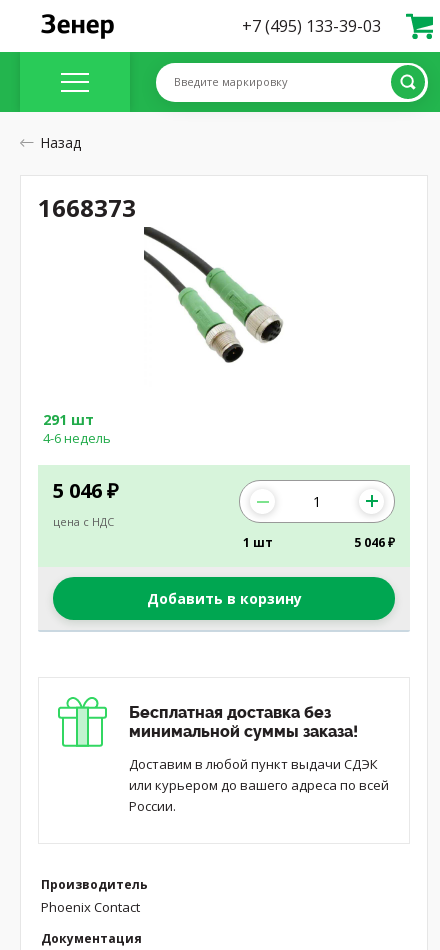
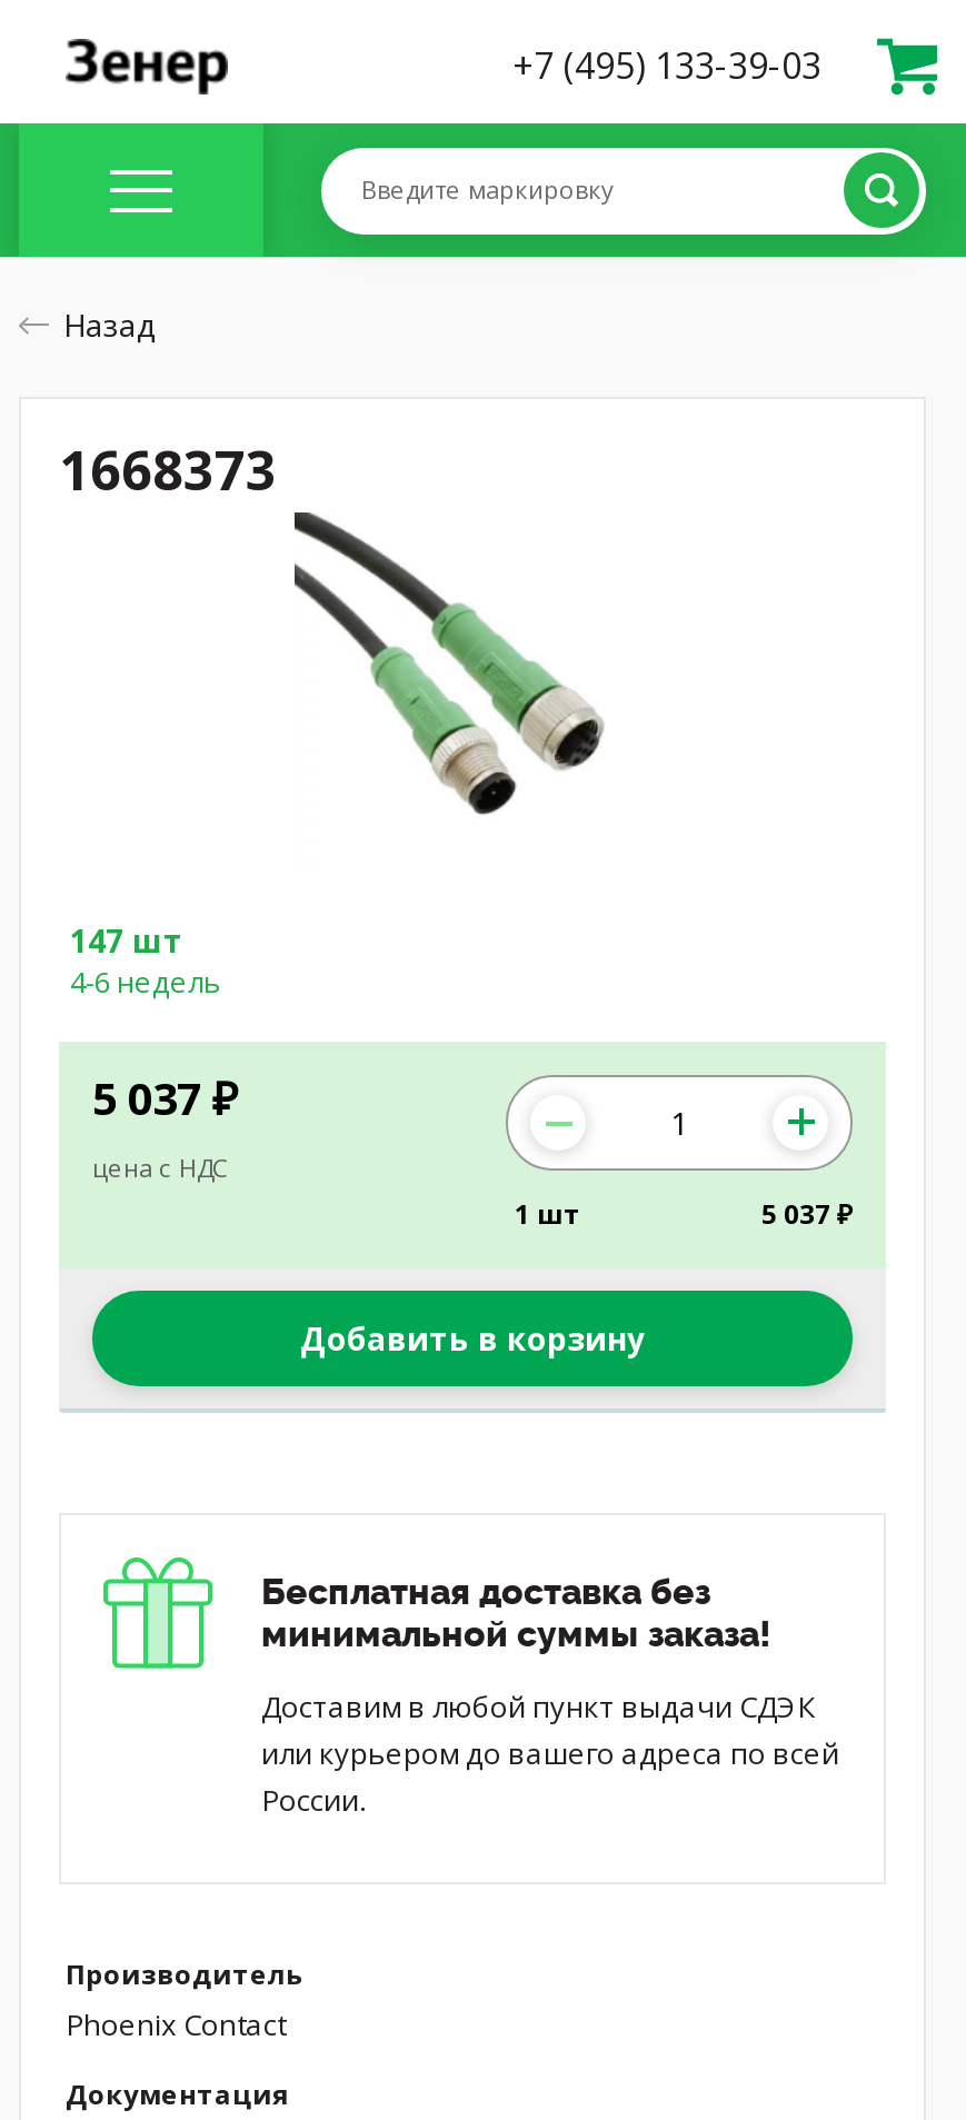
[43,410,94,429] 291 шт -> [70,919,183,962] 147 шт
[53,477,119,504] 5 046 ₽ -> [92,1068,239,1128] 5 037 ₽
[354,534,395,551] 5 046 ₽ -> [761,1195,853,1233] 5 037 ₽

